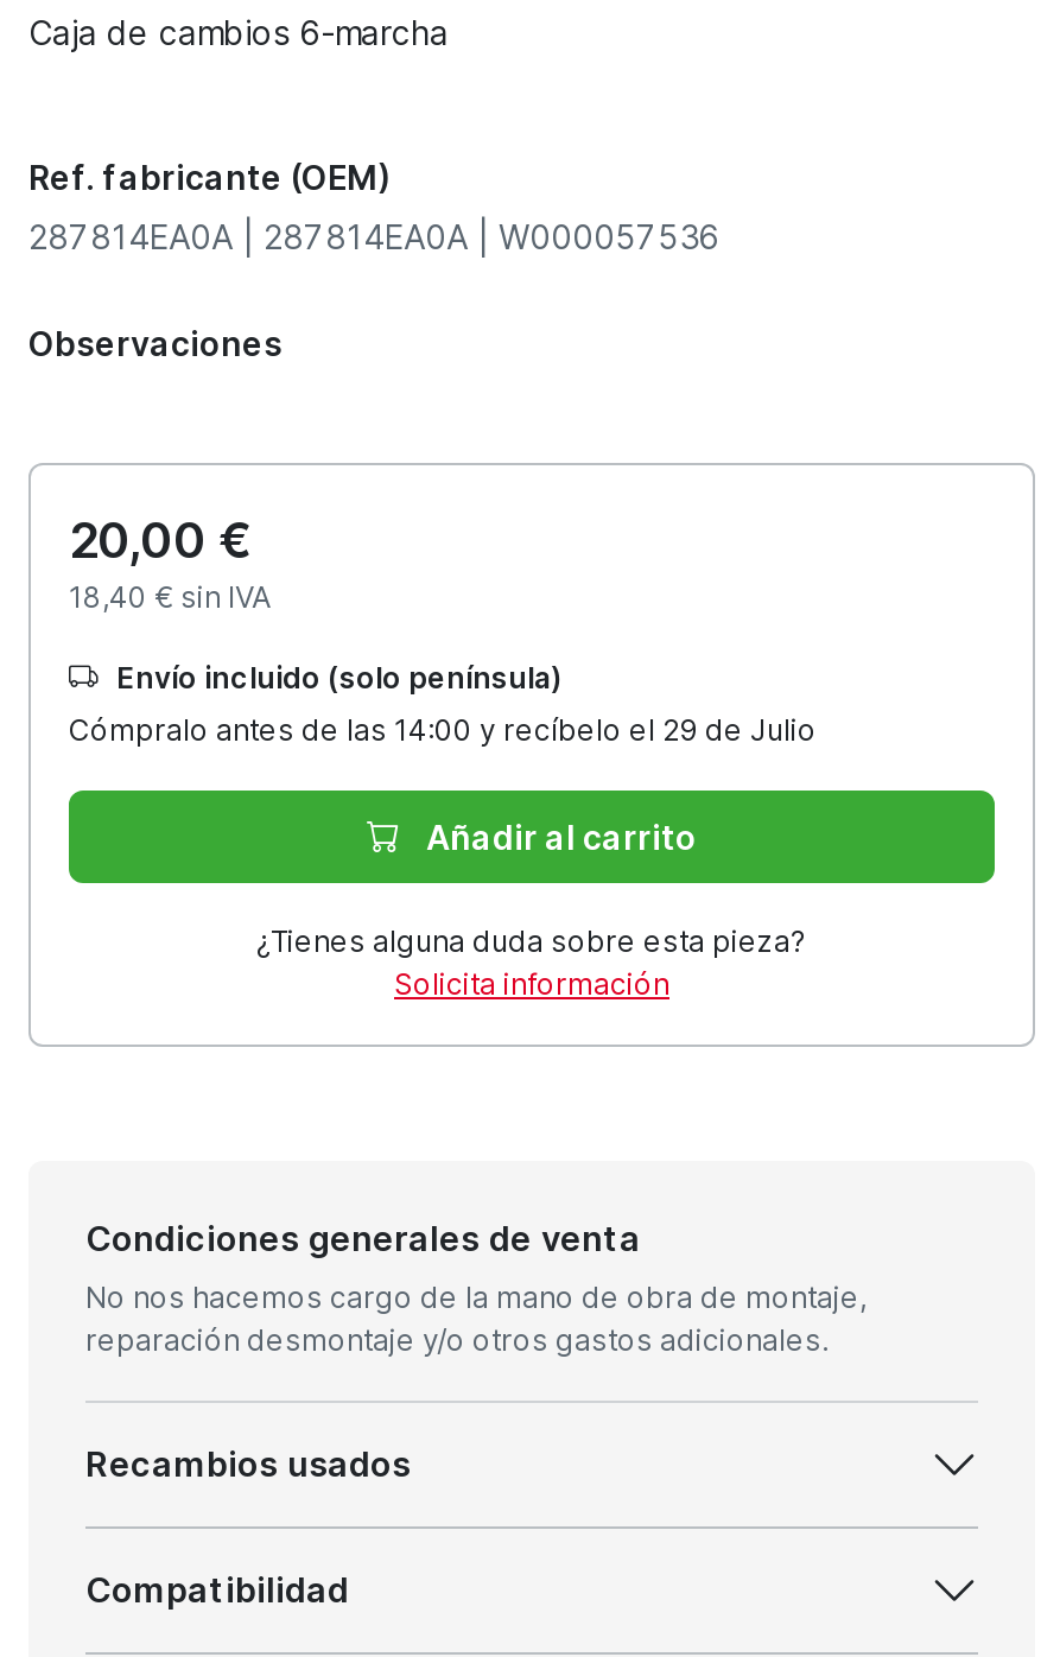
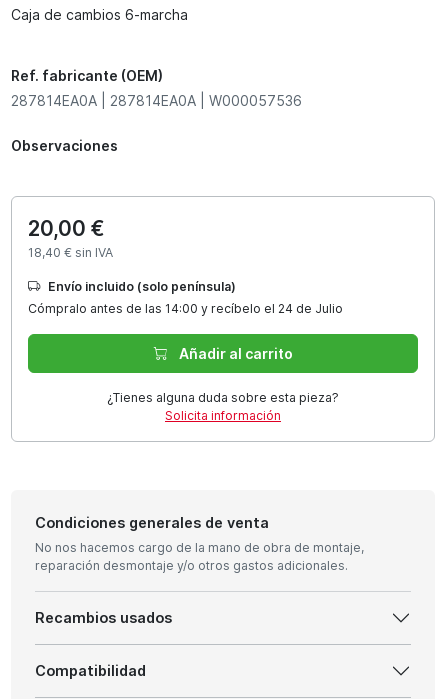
[69,711,817,747] Cómpralo antes de las 14:00 y recíbelo el 29 de Julio -> [28,301,343,316] Cómpralo antes de las 14:00 y recíbelo el 24 de Julio

